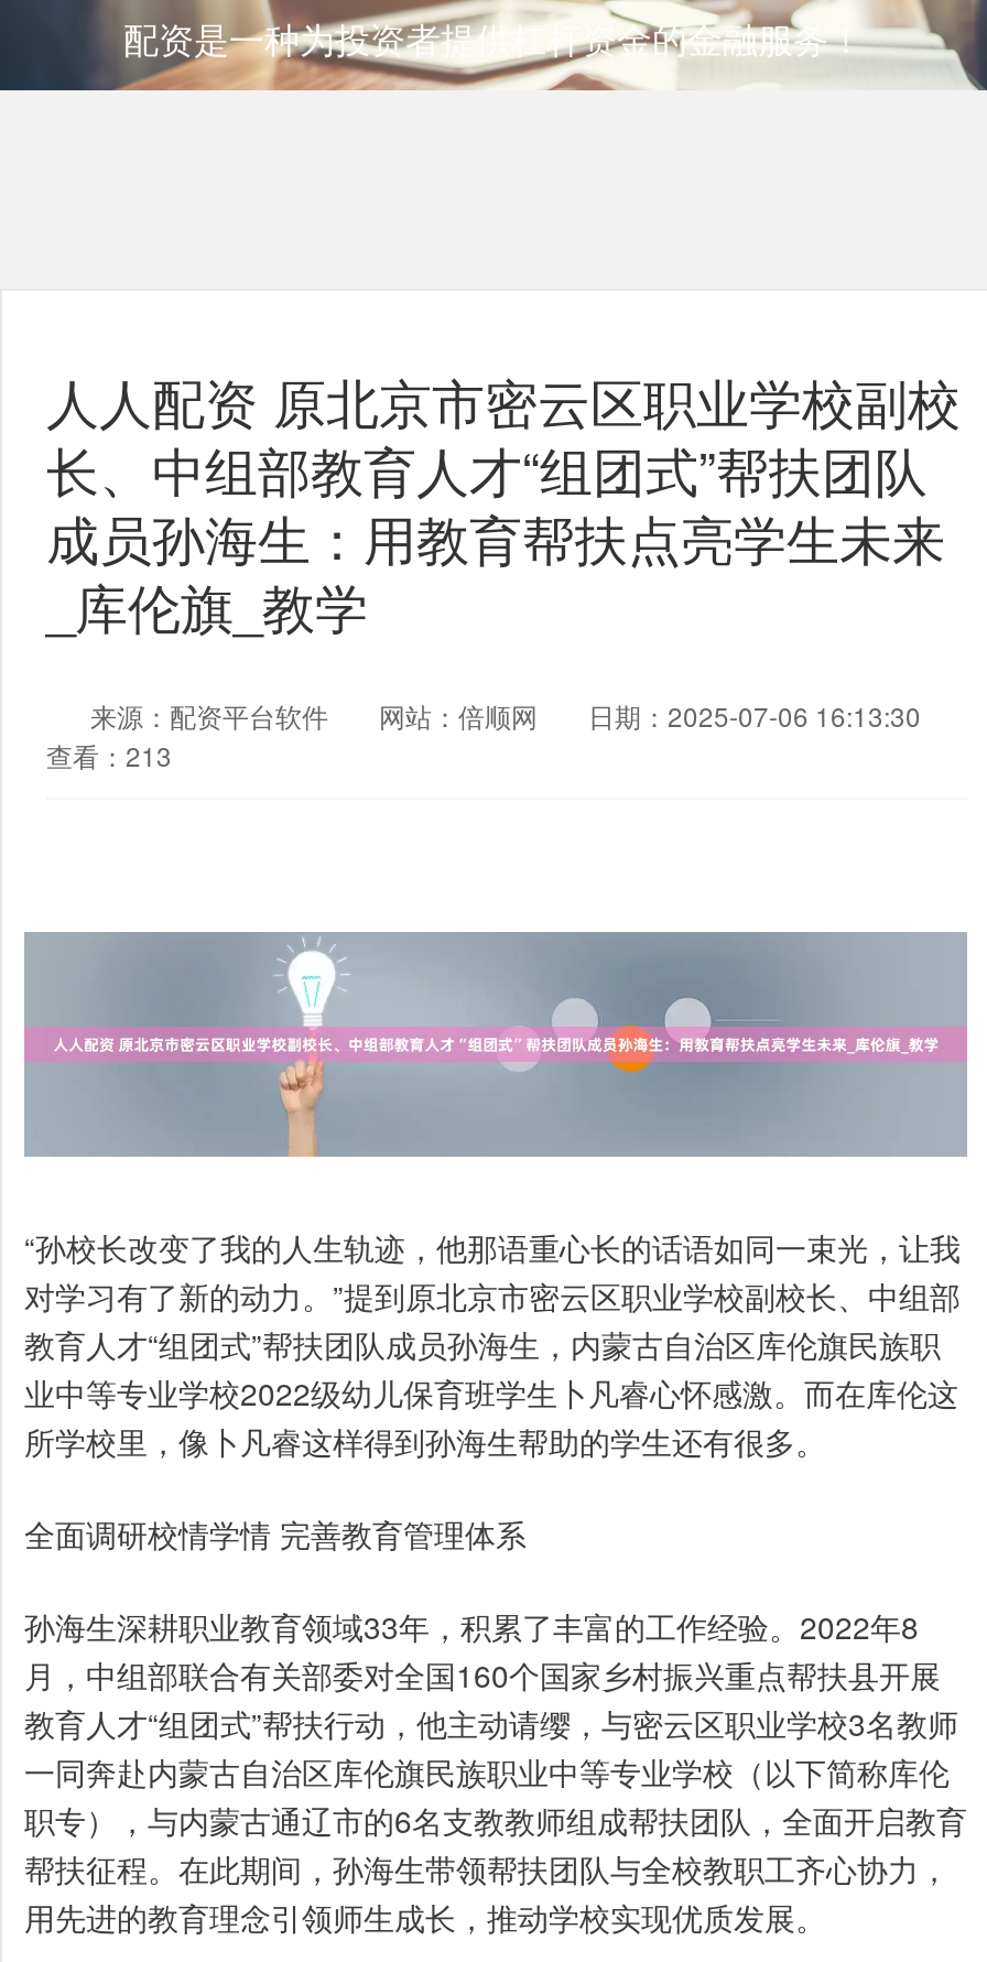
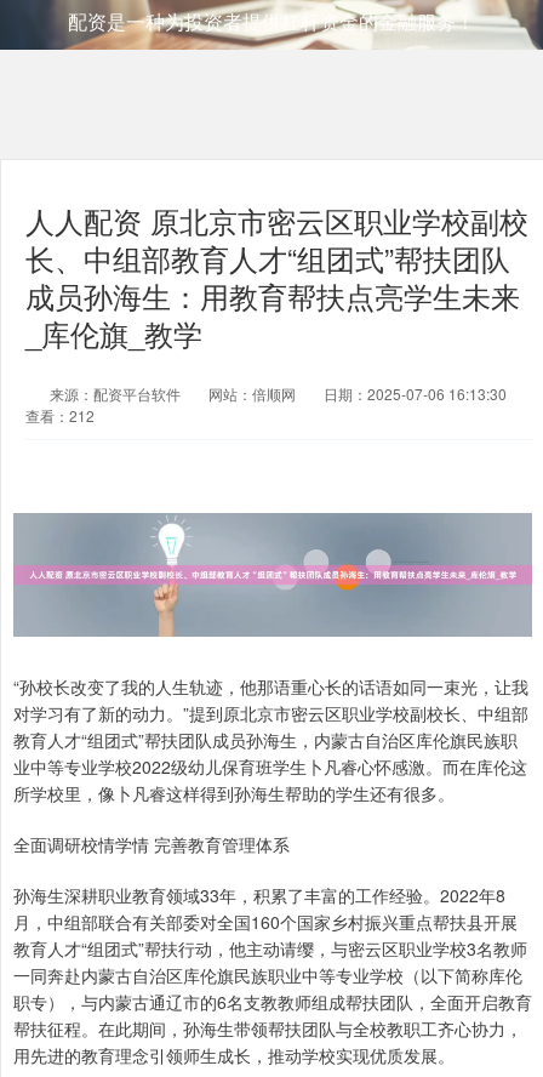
[46,736,172,773] 查看：213 -> [25,405,95,426] 查看：212

